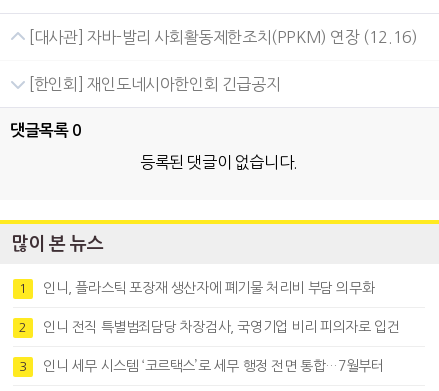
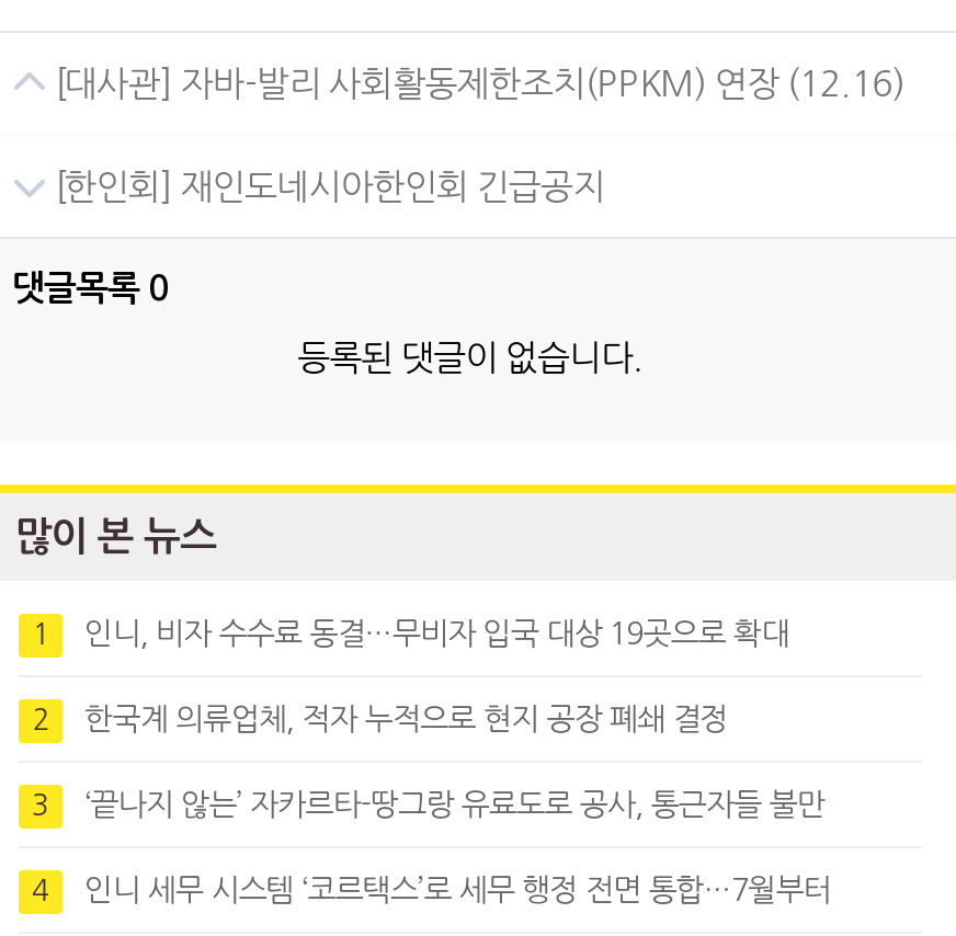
[43,281,374,295] 인니, 플라스틱 포장재 생산자에 폐기물 처리비 부담 의무화 -> [84,618,789,649] 인니, 비자 수수료 동결…무비자 입국 대상 19곳으로 확대
[43,320,399,334] 인니 전직 특별범죄담당 차장검사, 국영기업 비리 피의자로 입건 -> [84,704,728,735] 한국계 의류업체, 적자 누적으로 현지 공장 폐쇄 결정
none -> [32,789,824,906] ‘끝나지 않는’ 자카르타-땅그랑 유료도로 공사, 통근자들 불만 | 4

